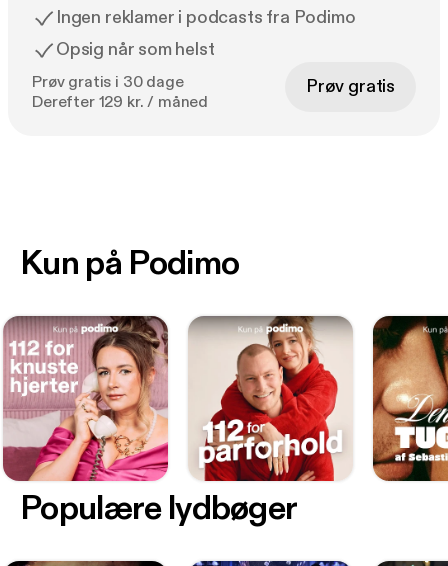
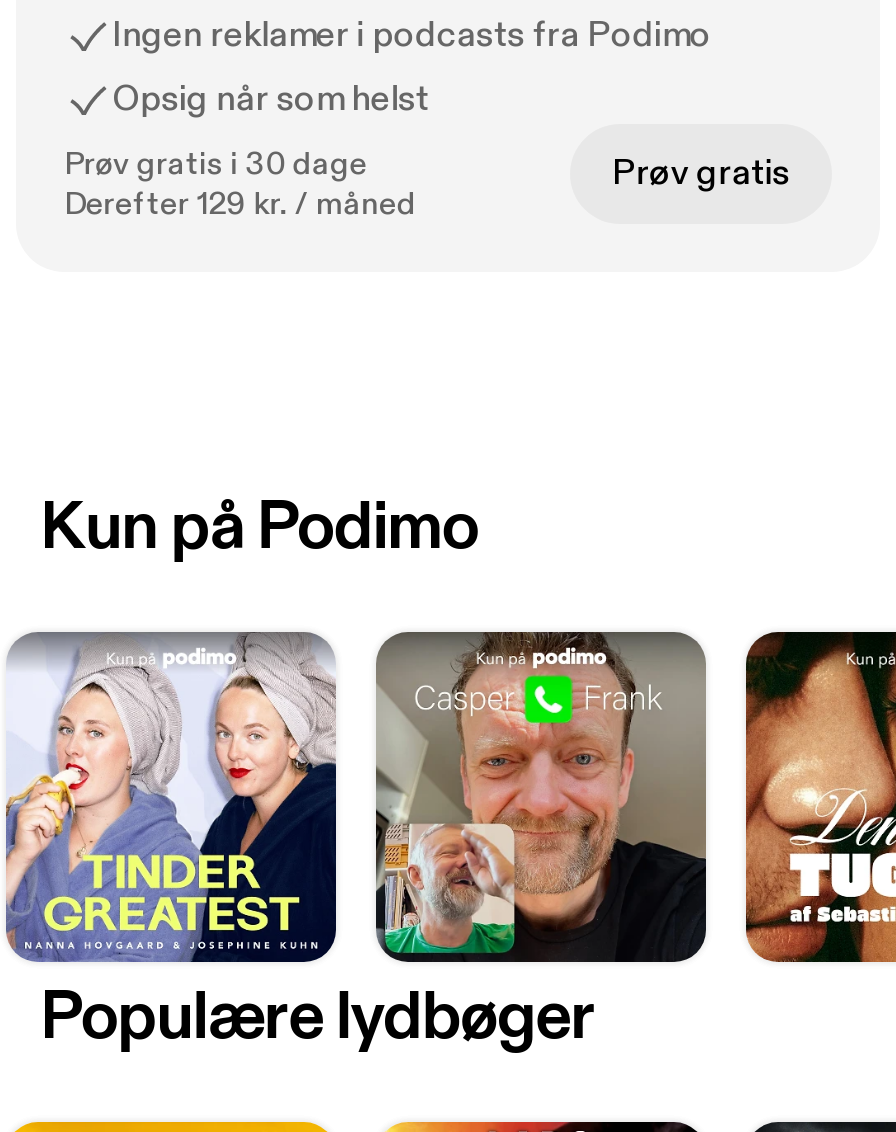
[3,316,169,482] [image] -> [6,630,338,964] [image]
[188,316,353,482] [image] -> [374,632,708,964] [image]

